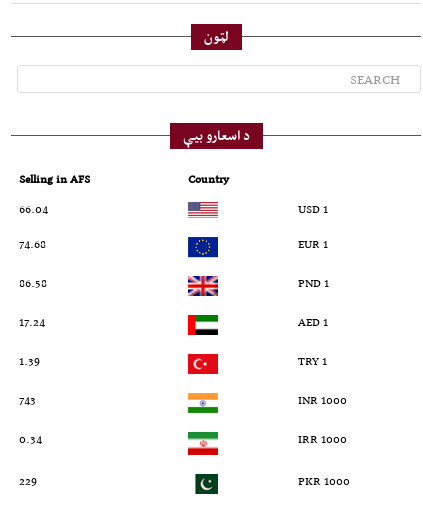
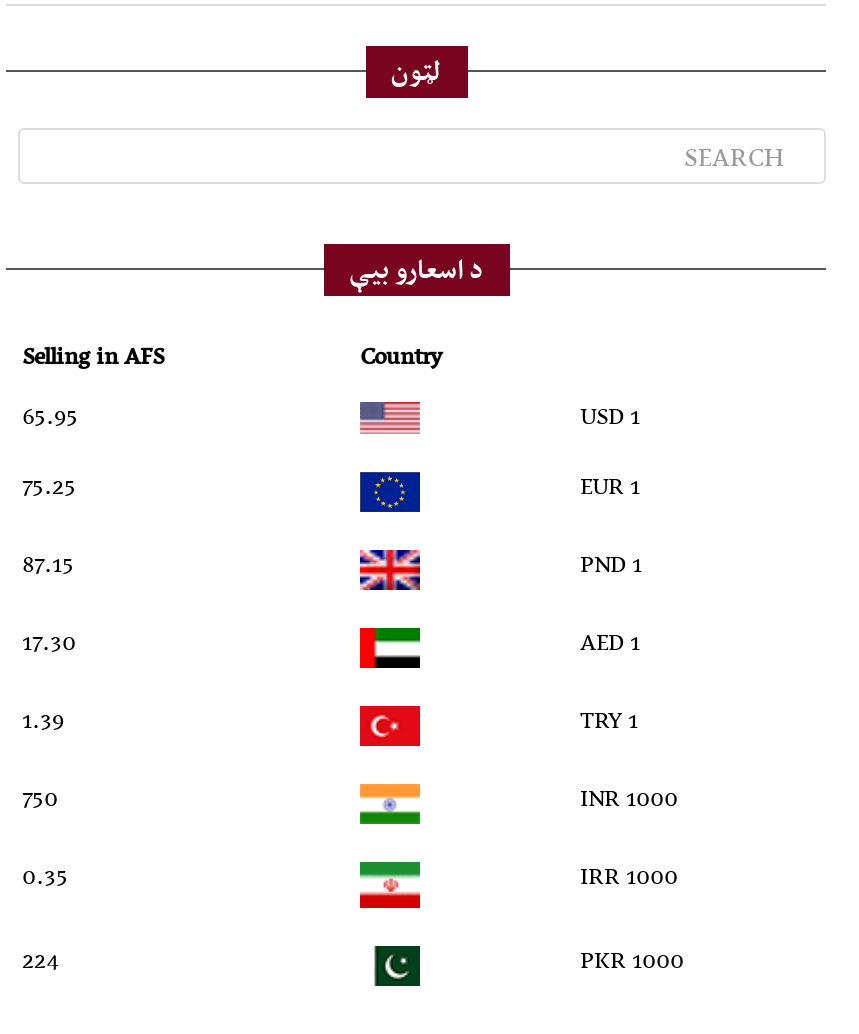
[19,199,48,219] 66.04 -> [22,396,78,436] 65.95
[19,234,46,254] 74.68 -> [22,466,76,506] 75.25
[19,273,47,293] 86.58 -> [22,544,74,584] 87.15
[19,312,45,332] 17.24 -> [22,622,76,662] 17.30
[19,390,36,410] 743 -> [22,778,58,818] 750
[19,429,42,449] 0.34 -> [22,856,68,896] 0.35
[19,471,37,491] 229 -> [22,940,58,980] 224

